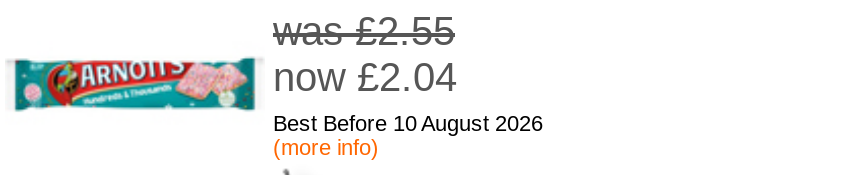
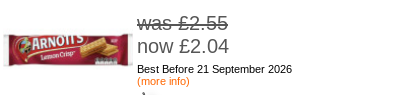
[13,53,543,136] [image] | Best Before 10 August 2026 -> [7,33,292,75] [image] | Best Before 21 September 2026

